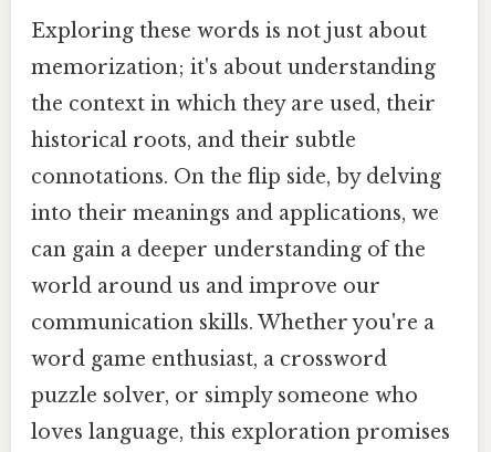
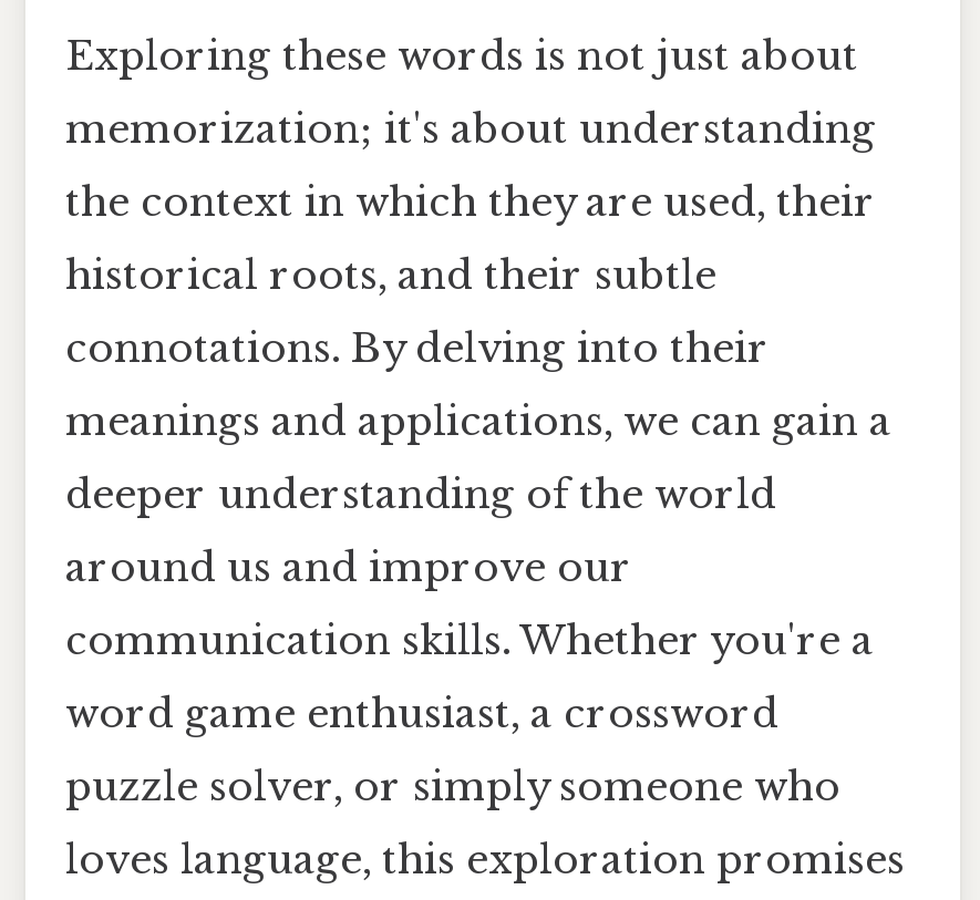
[31,164,441,189] connotations. On the flip side, by delving -> [65,326,770,374] connotations. By delving into their
[31,201,439,225] into their meanings and applications, we -> [65,399,891,447] meanings and applications, we can gain a
[31,237,426,261] can gain a deeper understanding of the -> [65,472,776,521] deeper understanding of the world
[31,274,380,298] world around us and improve our -> [65,545,632,594] around us and improve our

